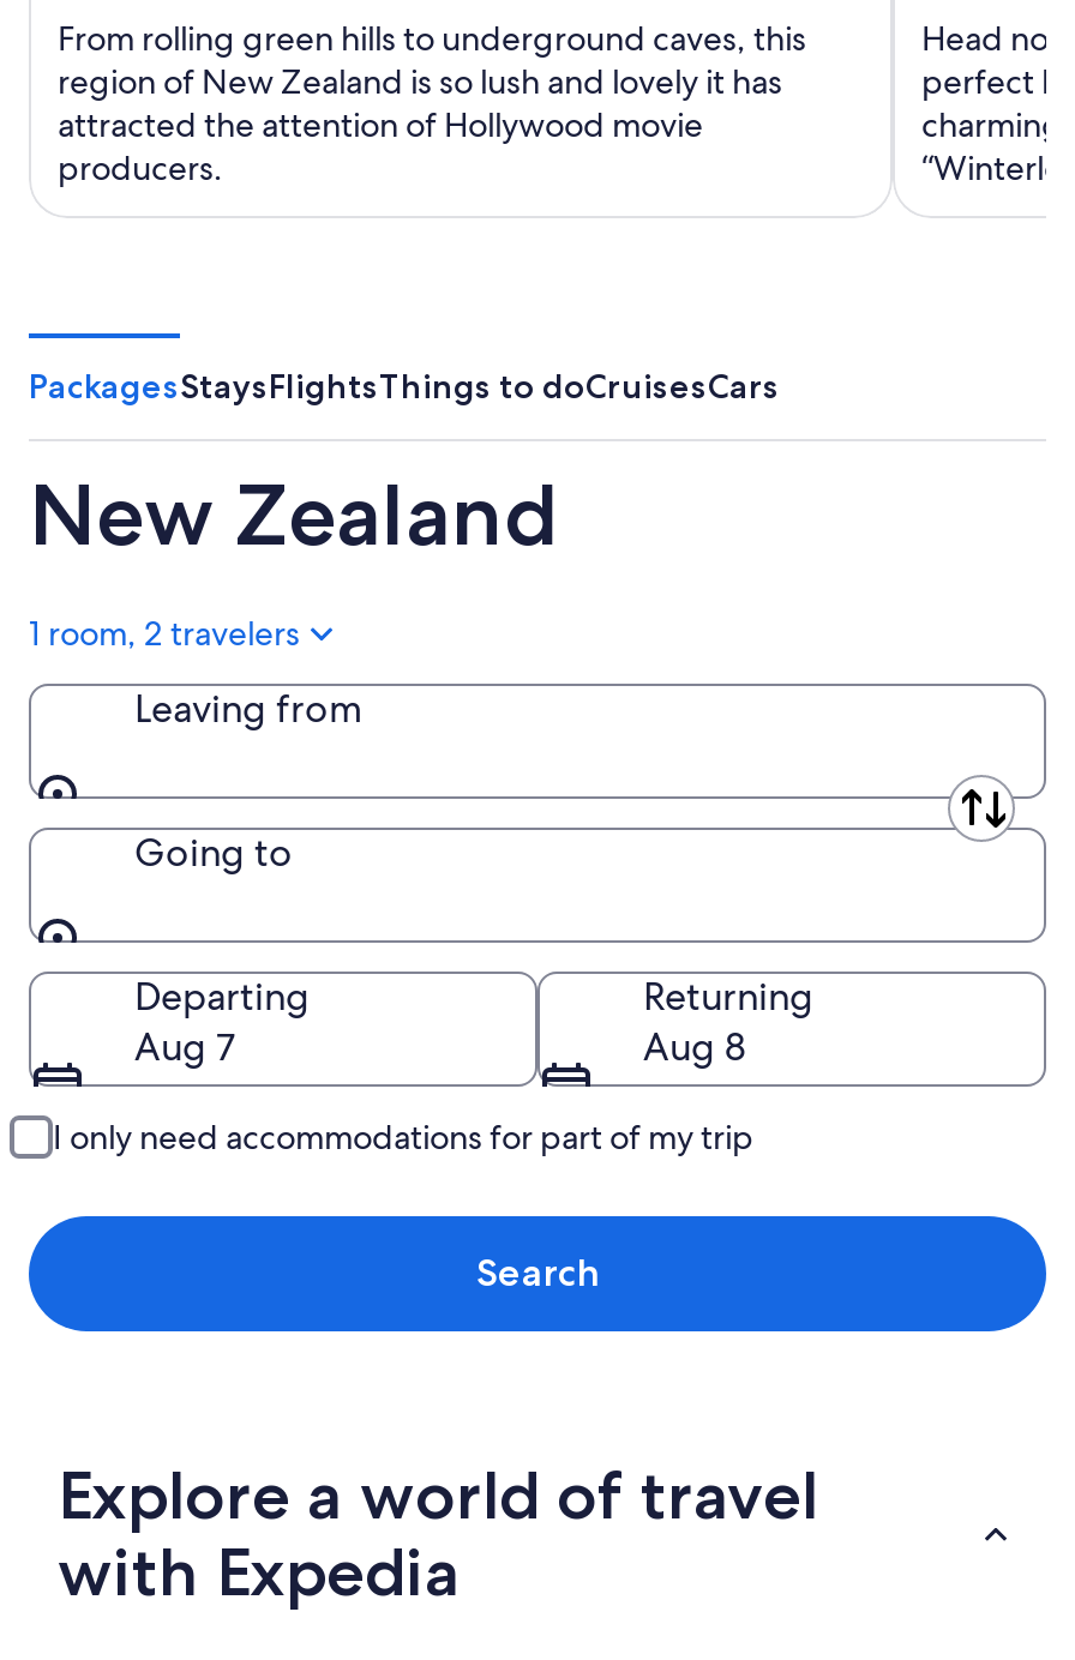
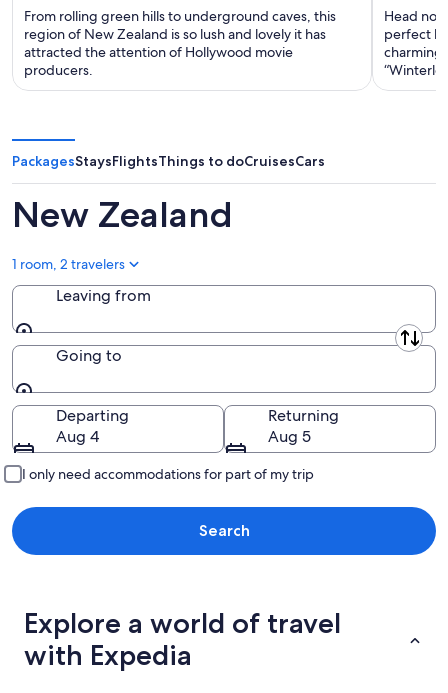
[134,1021,235,1071] Aug 7 -> [56,426,99,447] Aug 4
[643,1021,746,1071] Aug 8 -> [268,426,311,447] Aug 5

